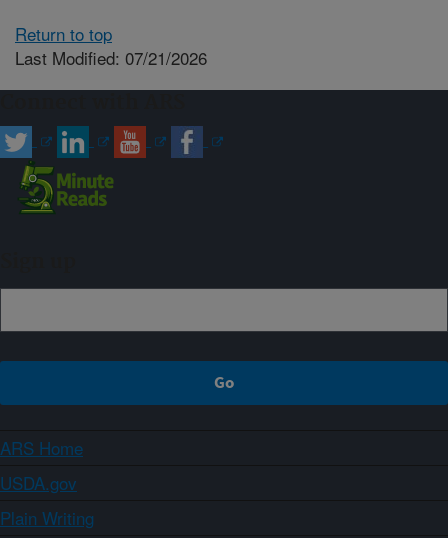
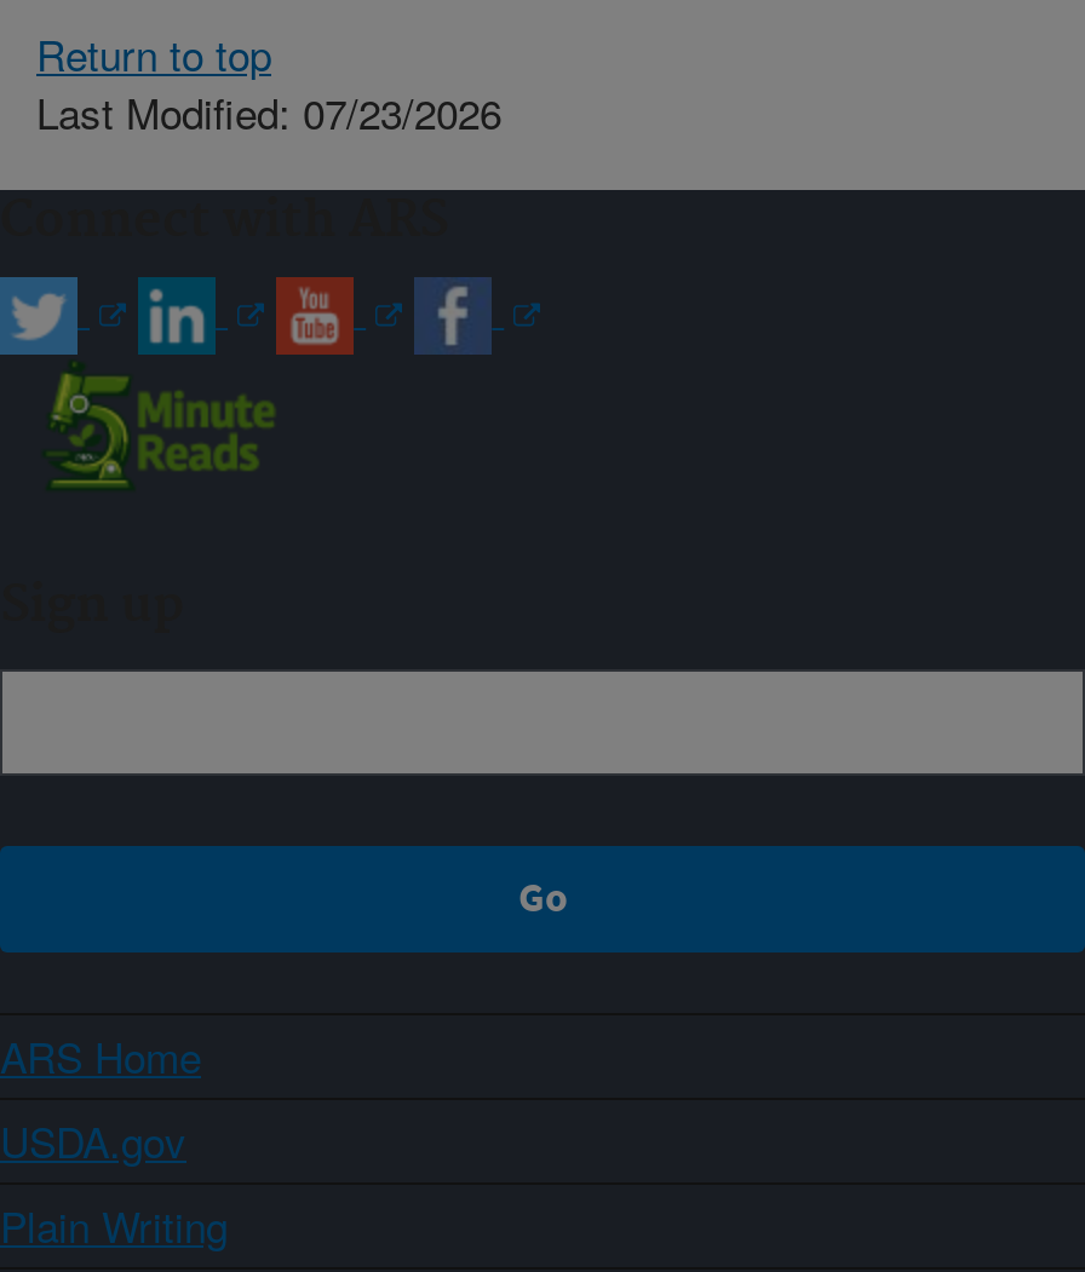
[15,45,207,70] Last Modified: 07/21/2026 -> [36,81,501,142] Last Modified: 07/23/2026

